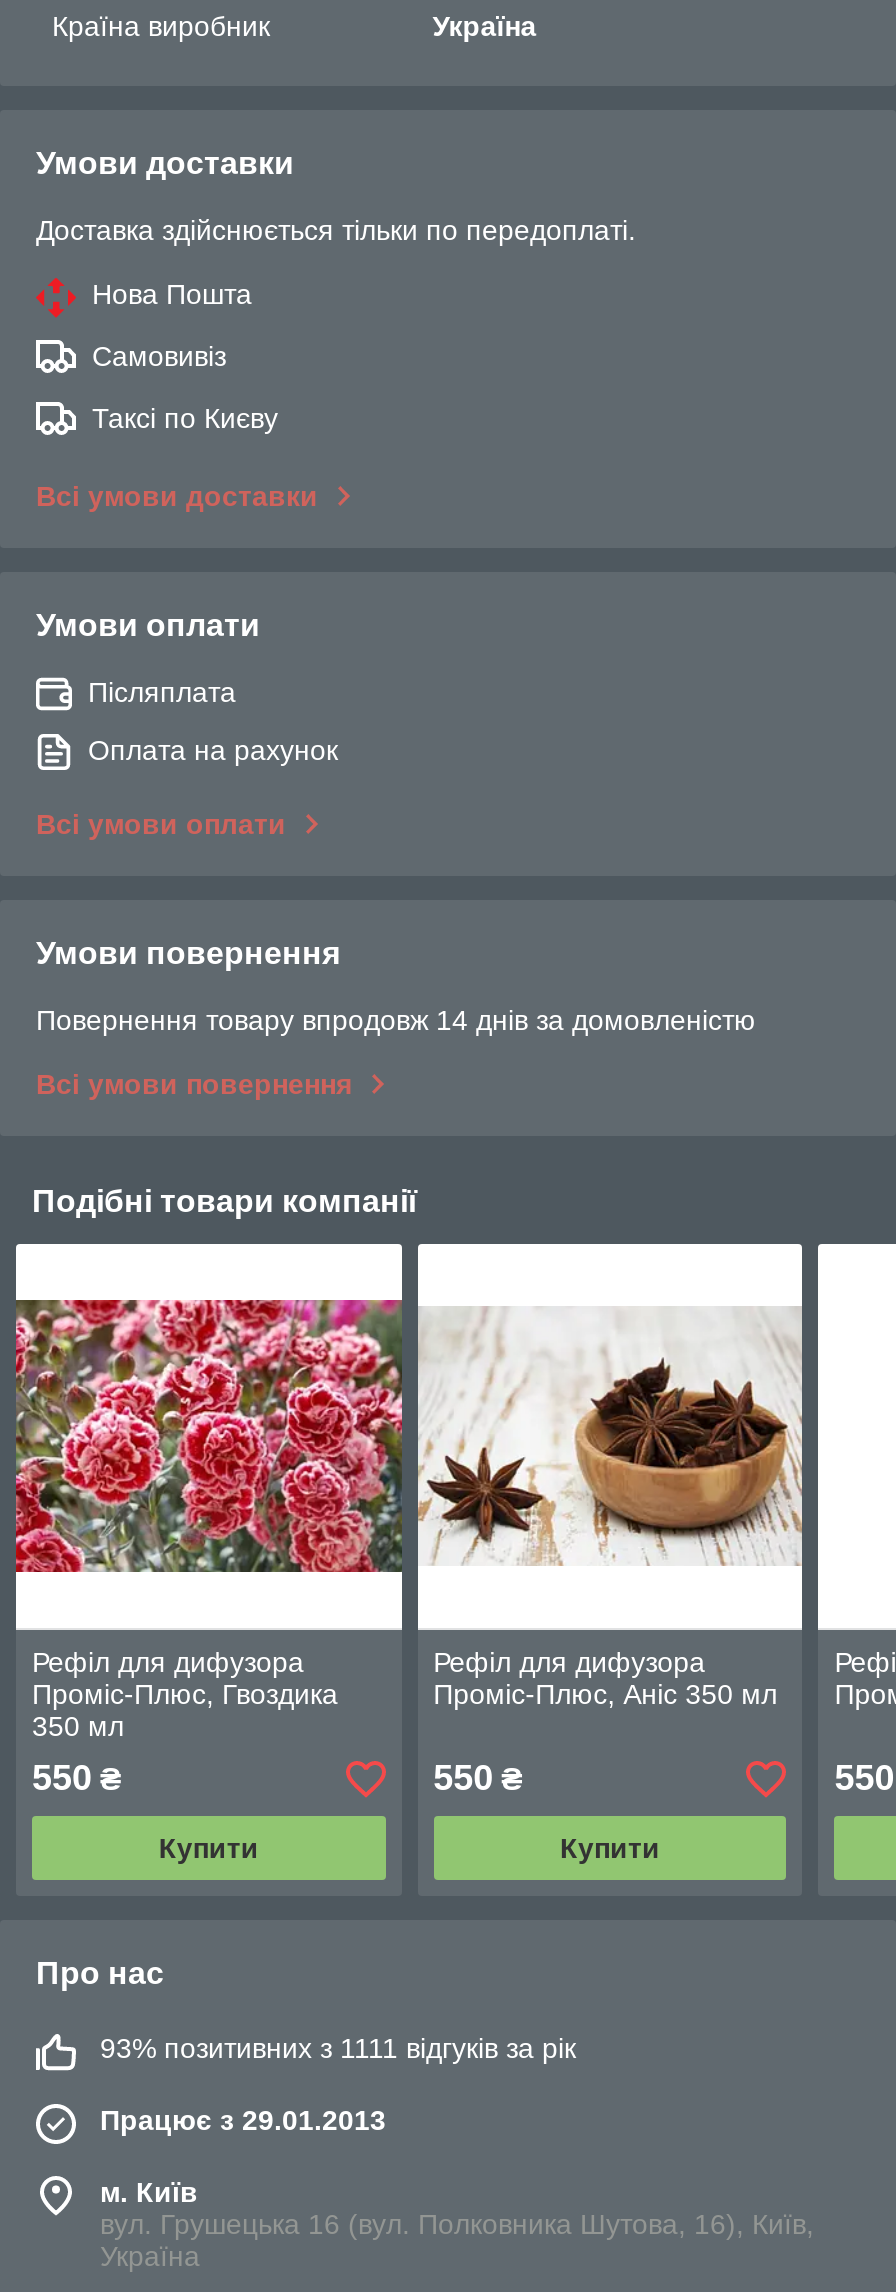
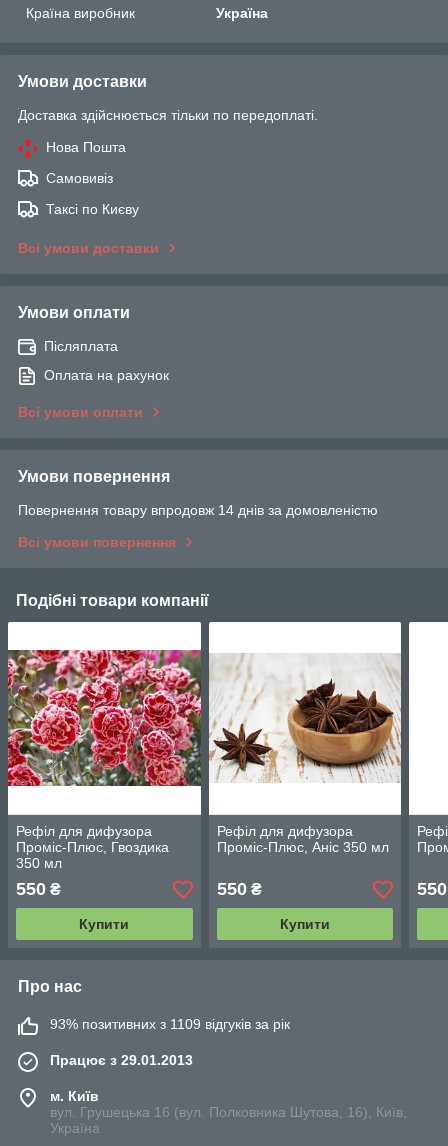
[100,2033,576,2065] 93% позитивних з 1111 відгуків за рік -> [50,1016,290,1032] 93% позитивних з 1109 відгуків за рік

